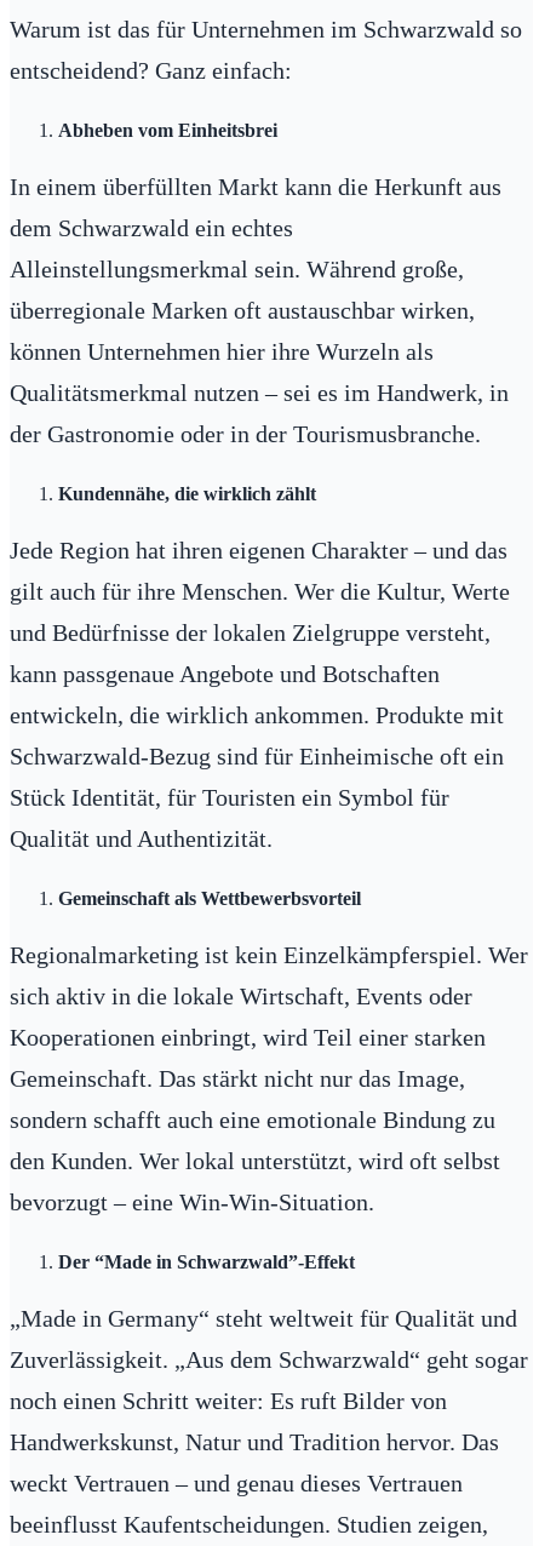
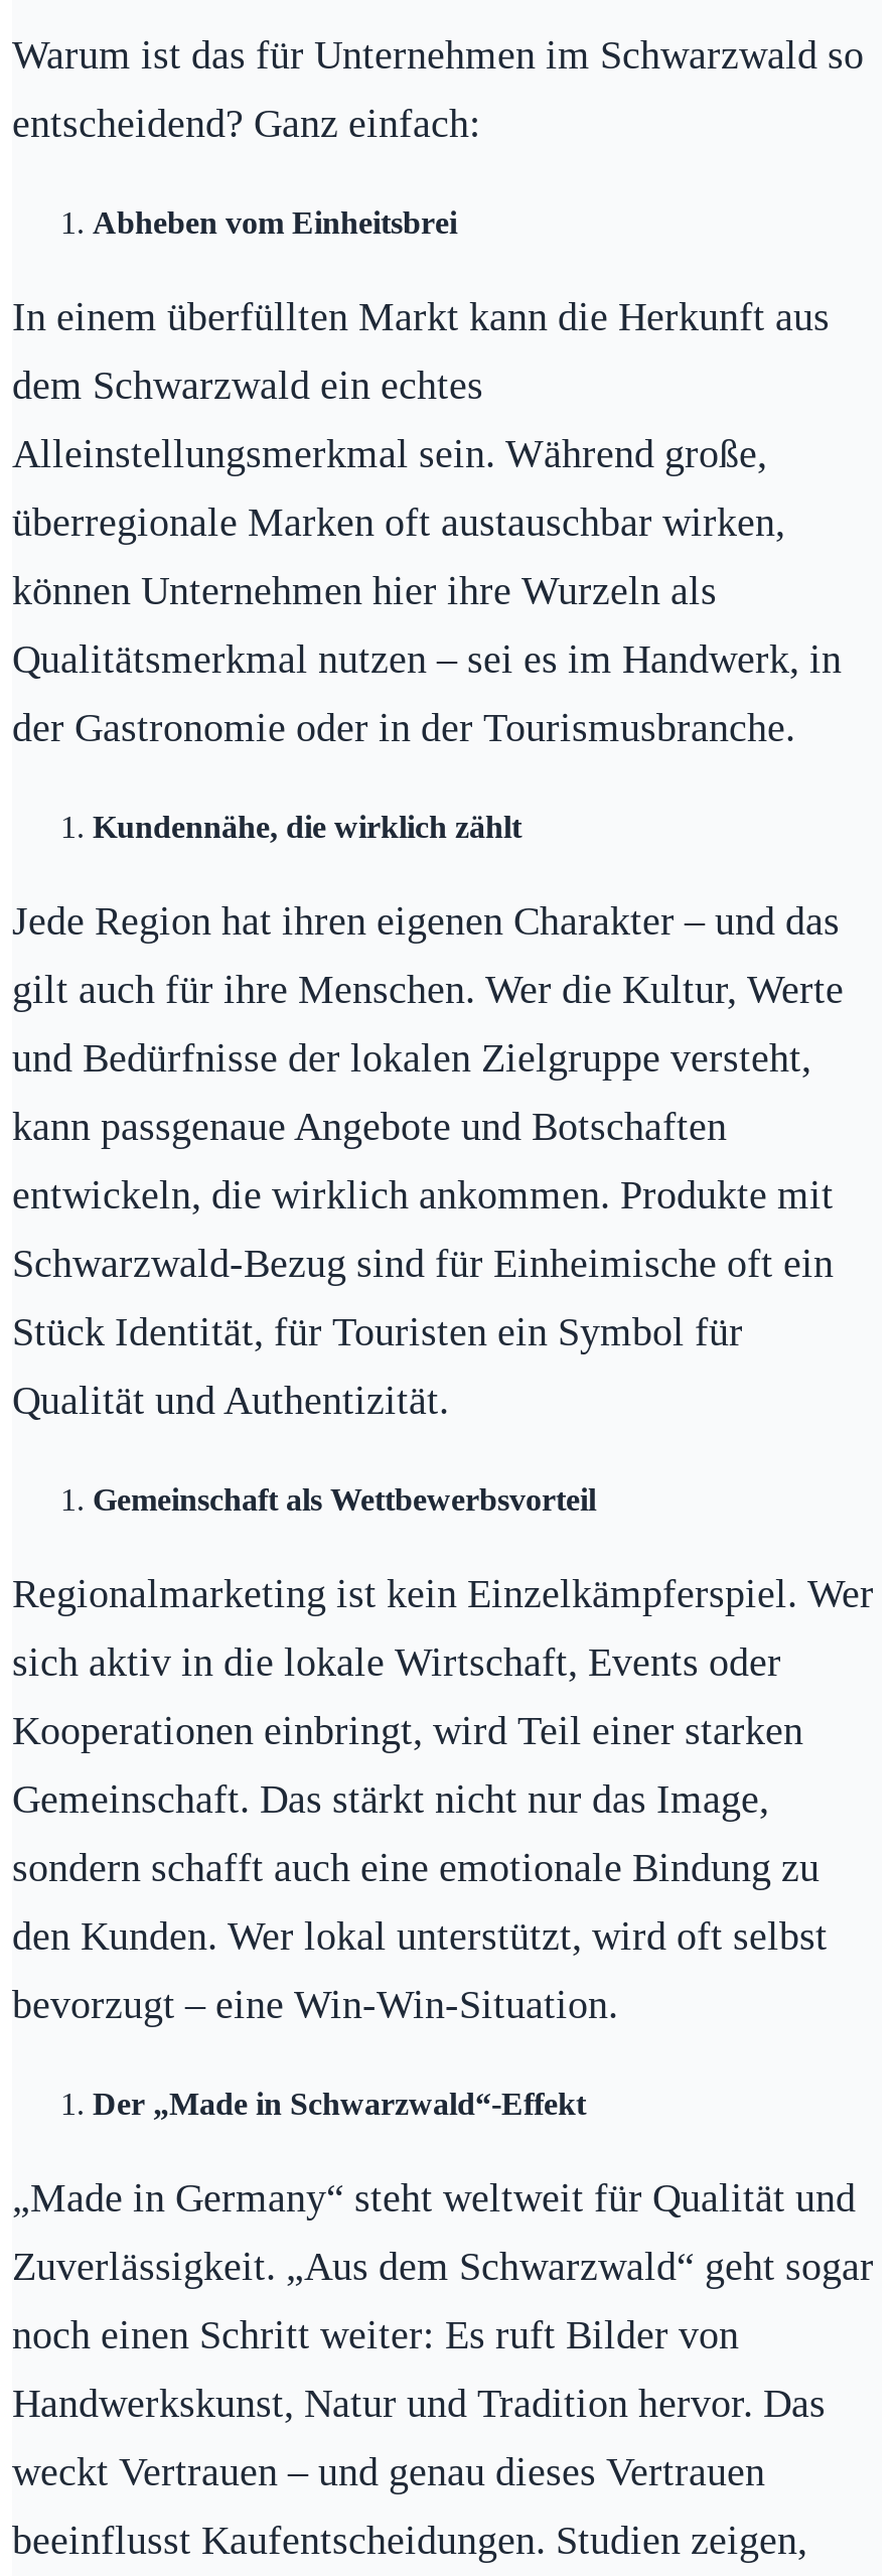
[58,1252,355,1273] Der “Made in Schwarzwald”-Effekt -> [93,2087,586,2122] Der „Made in Schwarzwald“-Effekt

